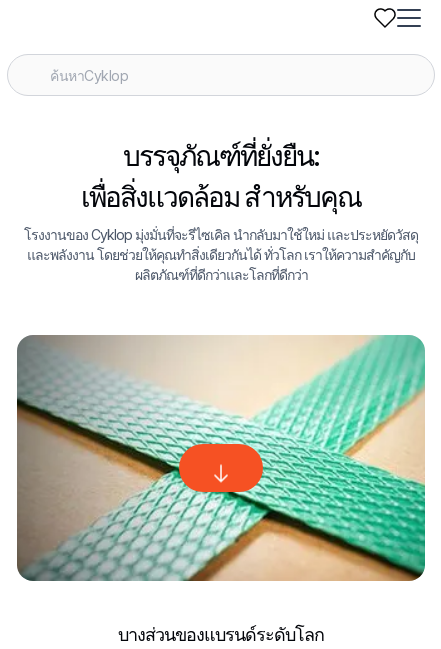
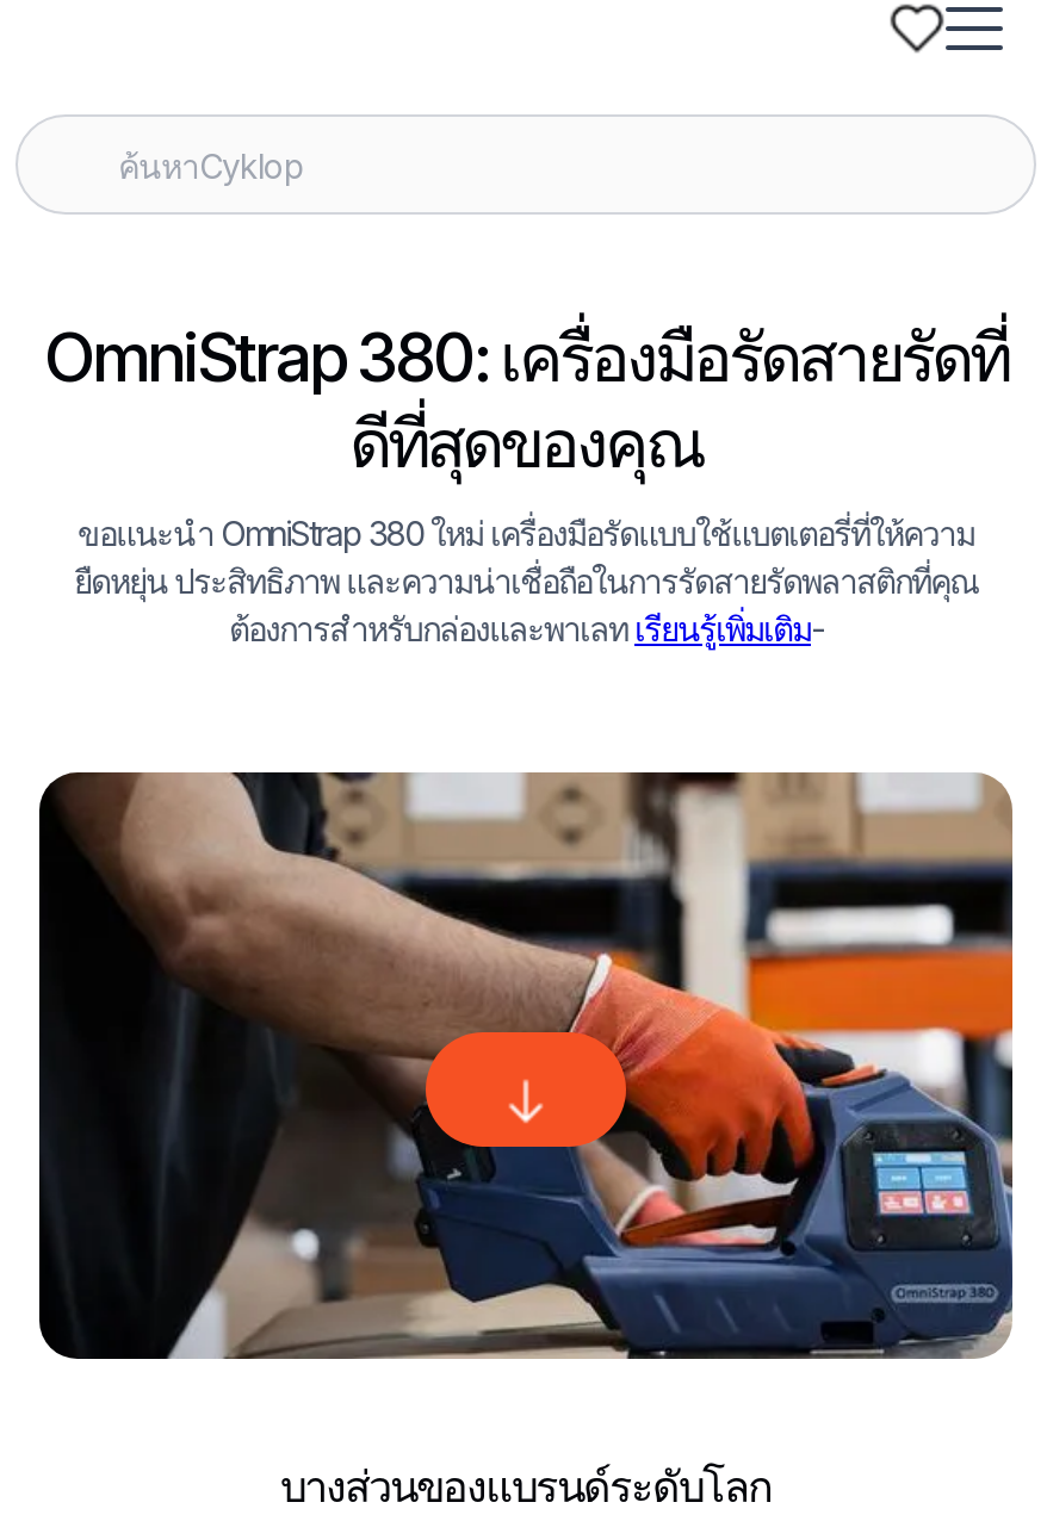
[24,139,418,283] บรรจุภัณฑ์ที่ยั่งยืน: | เพื่อสิ่งแวดล้อม สำหรับคุณ | โรงงานของ Cyklop มุ่งมั่นที่จะรีไซเคิล นํากลับมาใช้ใหม่ และประหยัดวัสดุ | และพลังงาน โดยช่วยให้คุณทําสิ่งเดียวกันได้ ทั่วโลก เราให้ความสําคัญกับ | ผลิตภัณฑ์ที่ดีกว่าและโลกที่ดีกว่า -> [44,317,1008,648] OmniStrap 380: เครื่องมือรัดสายรัดที่ | ดีที่สุดของคุณ | ขอแนะนำ OmniStrap 380 ใหม่ เครื่องมือรัดแบบใช้แบตเตอรี่ที่ให้ความ | ยืดหยุ่น ประสิทธิภาพ และความน่าเชื่อถือในการรัดสายรัดพลาสติกที่คุณ | ต้องการสำหรับกล่องและพาเลทเรียนรู้เพิ่มเติม-
[16,334,426,582] [image] -> [37,770,1015,1361] [image]

